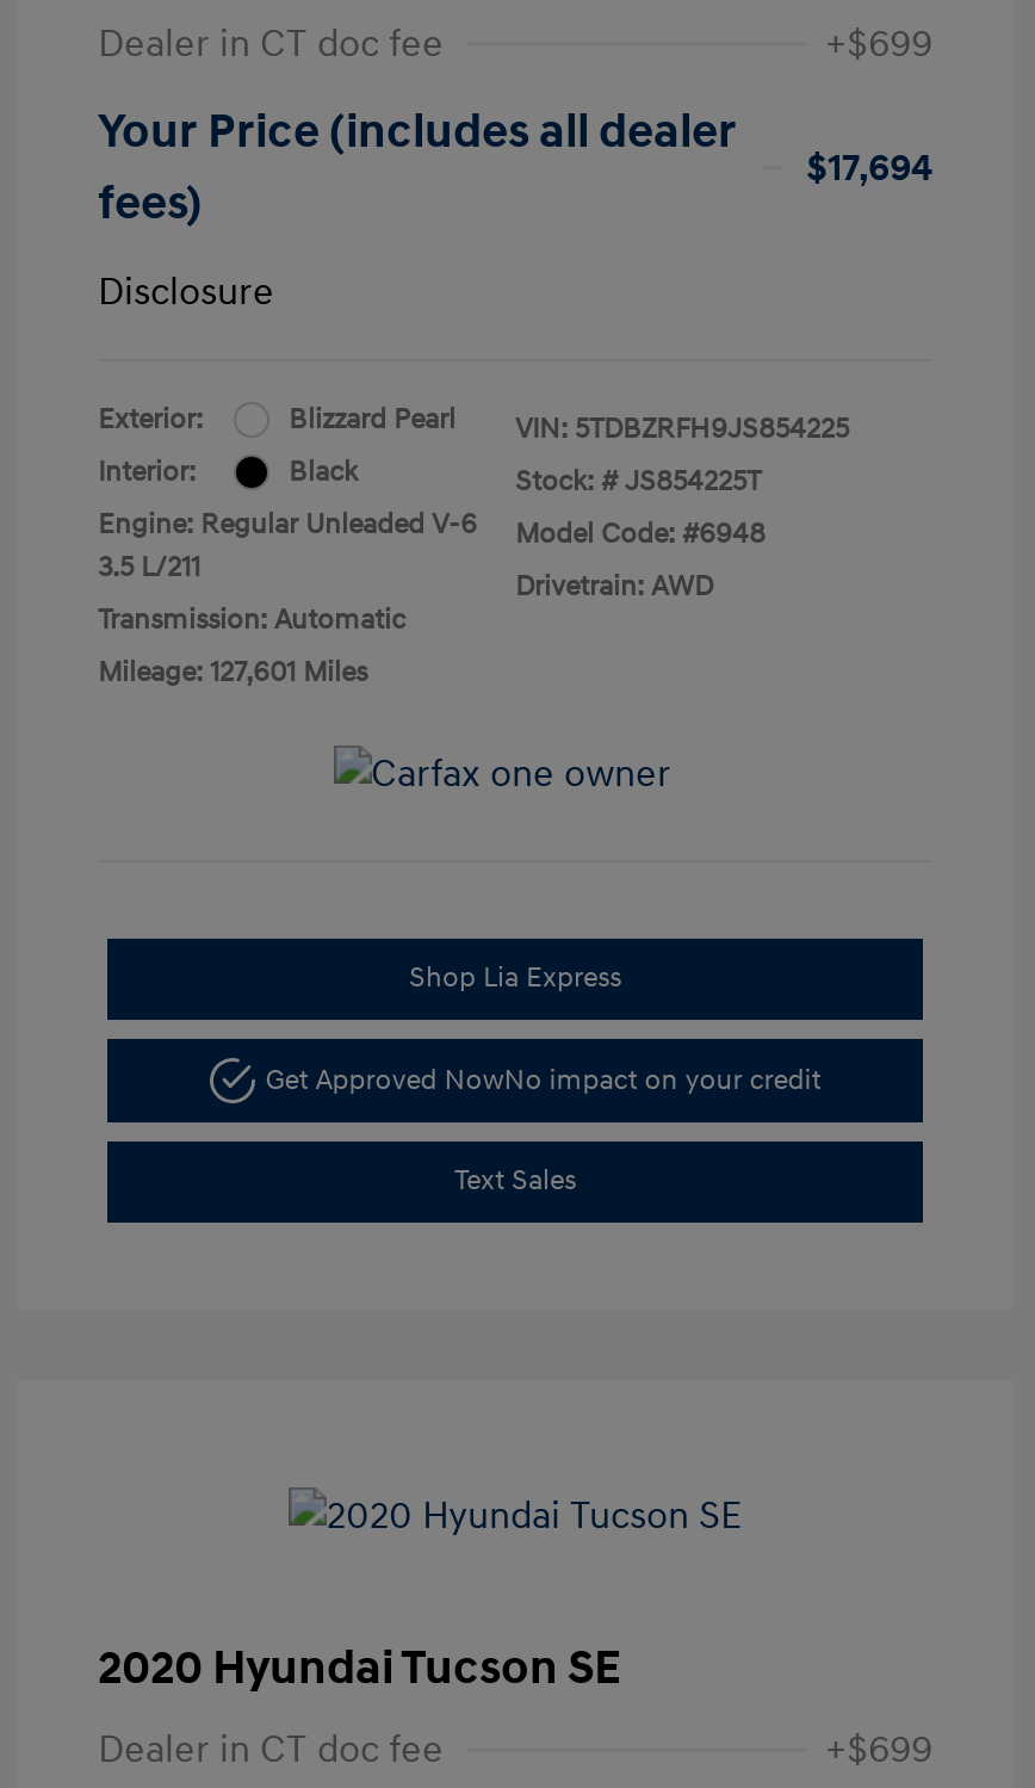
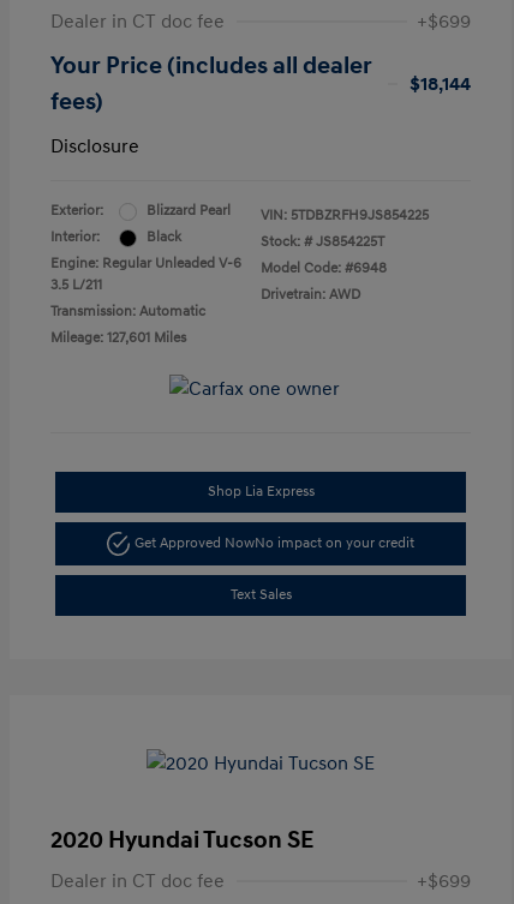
[806,144,932,192] $17,694 -> [410,72,471,96] $18,144

